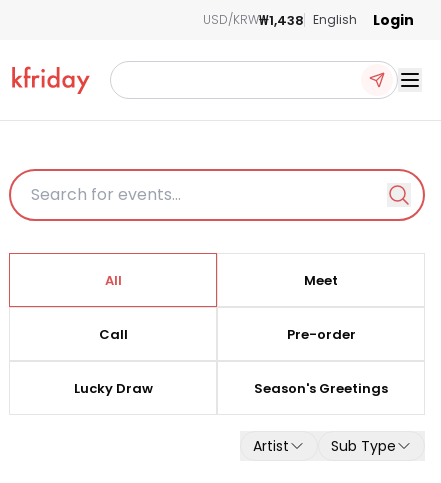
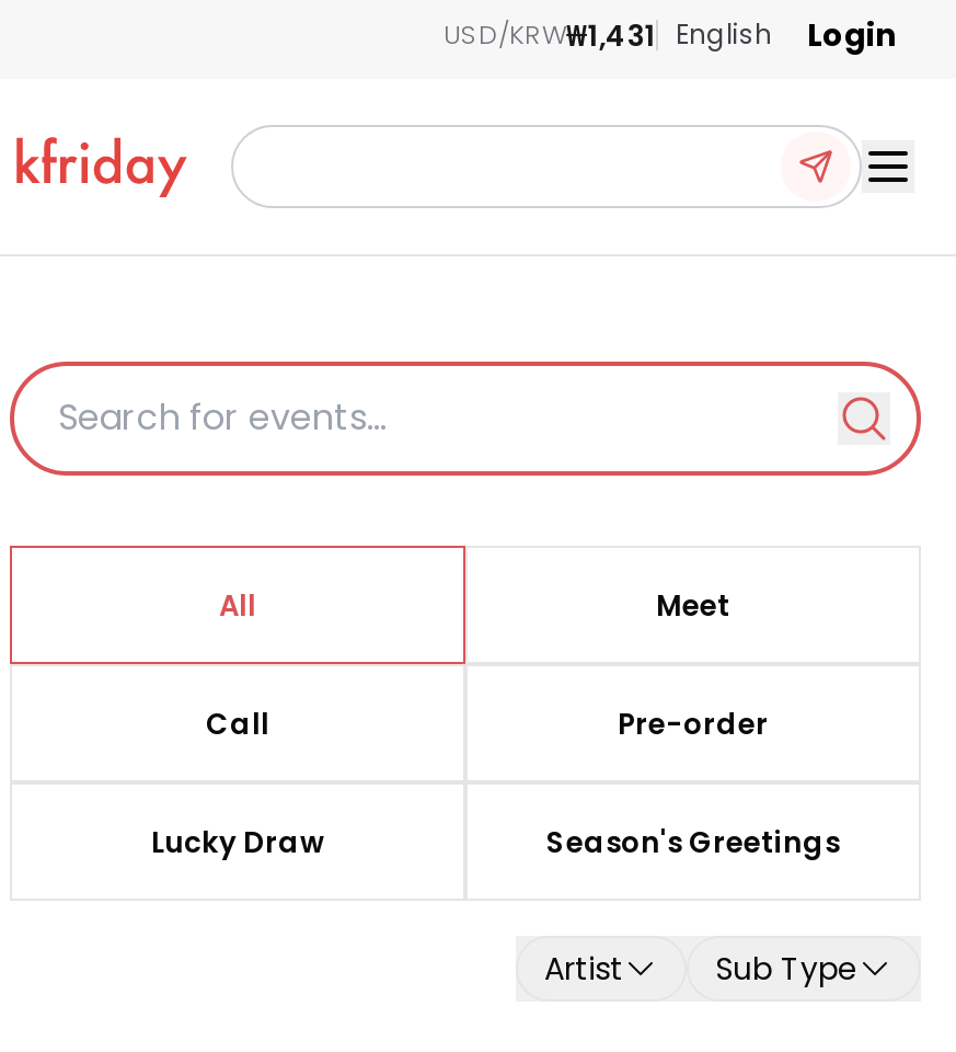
[203,10,357,29] USD/KRW₩1,438 English -> [444,14,772,56] USD/KRW₩1,431 English

